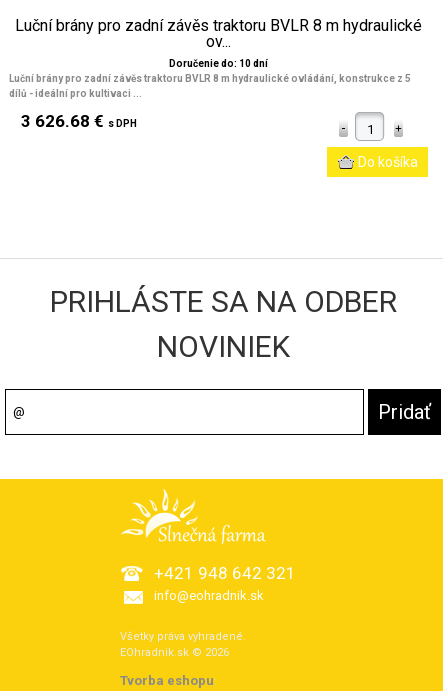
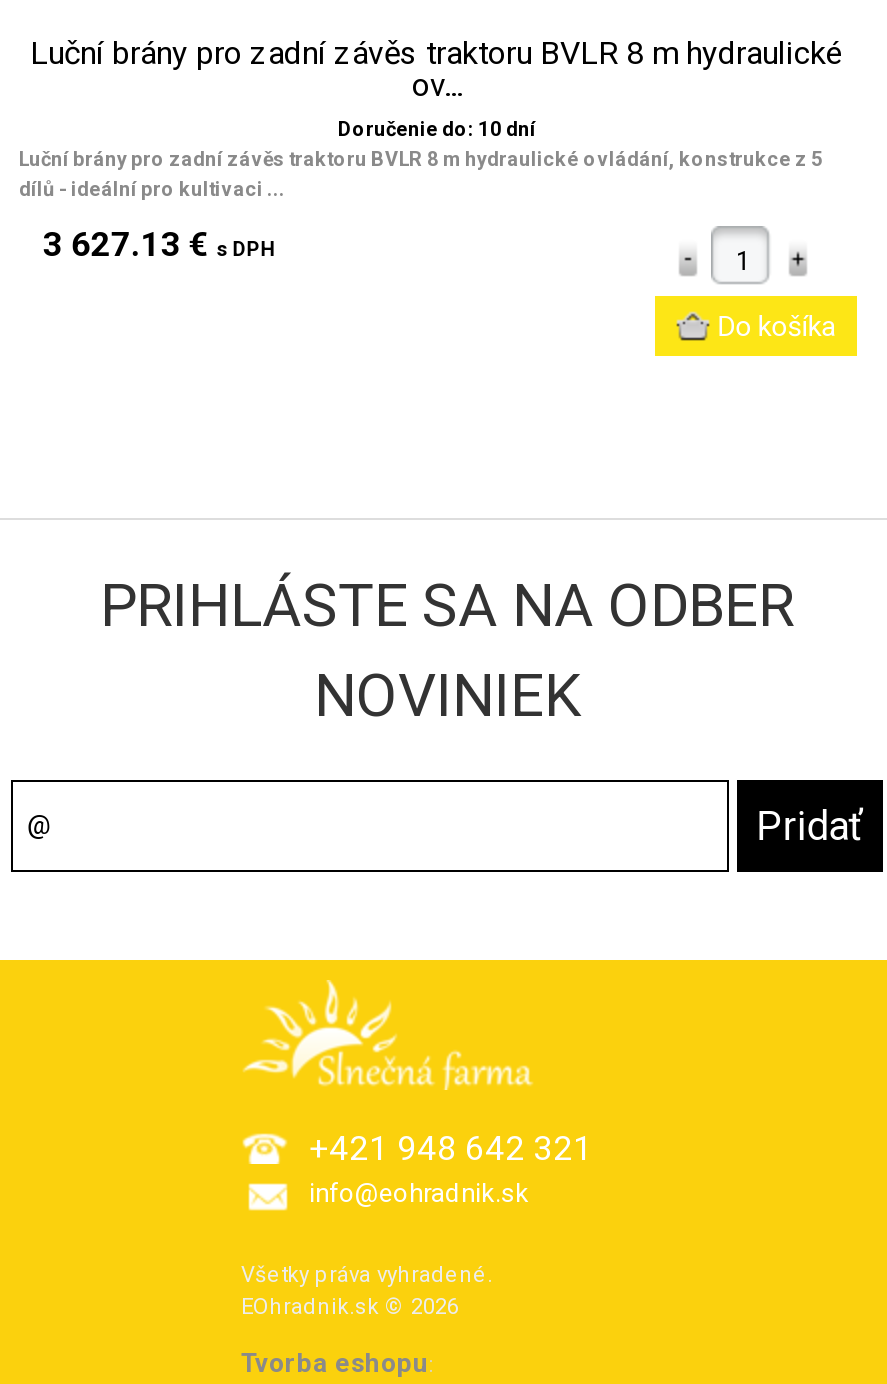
[21,111,137,131] 3 626.68 €s DPH -> [43,224,275,264] 3 627.13 €s DPH

